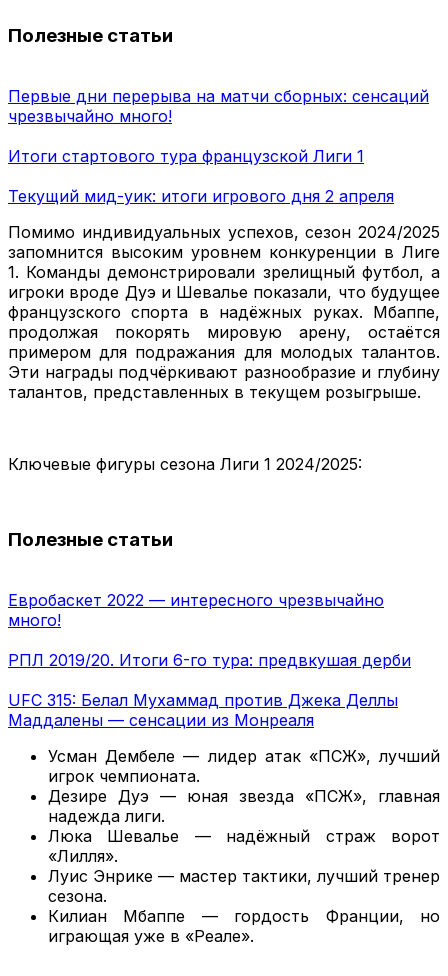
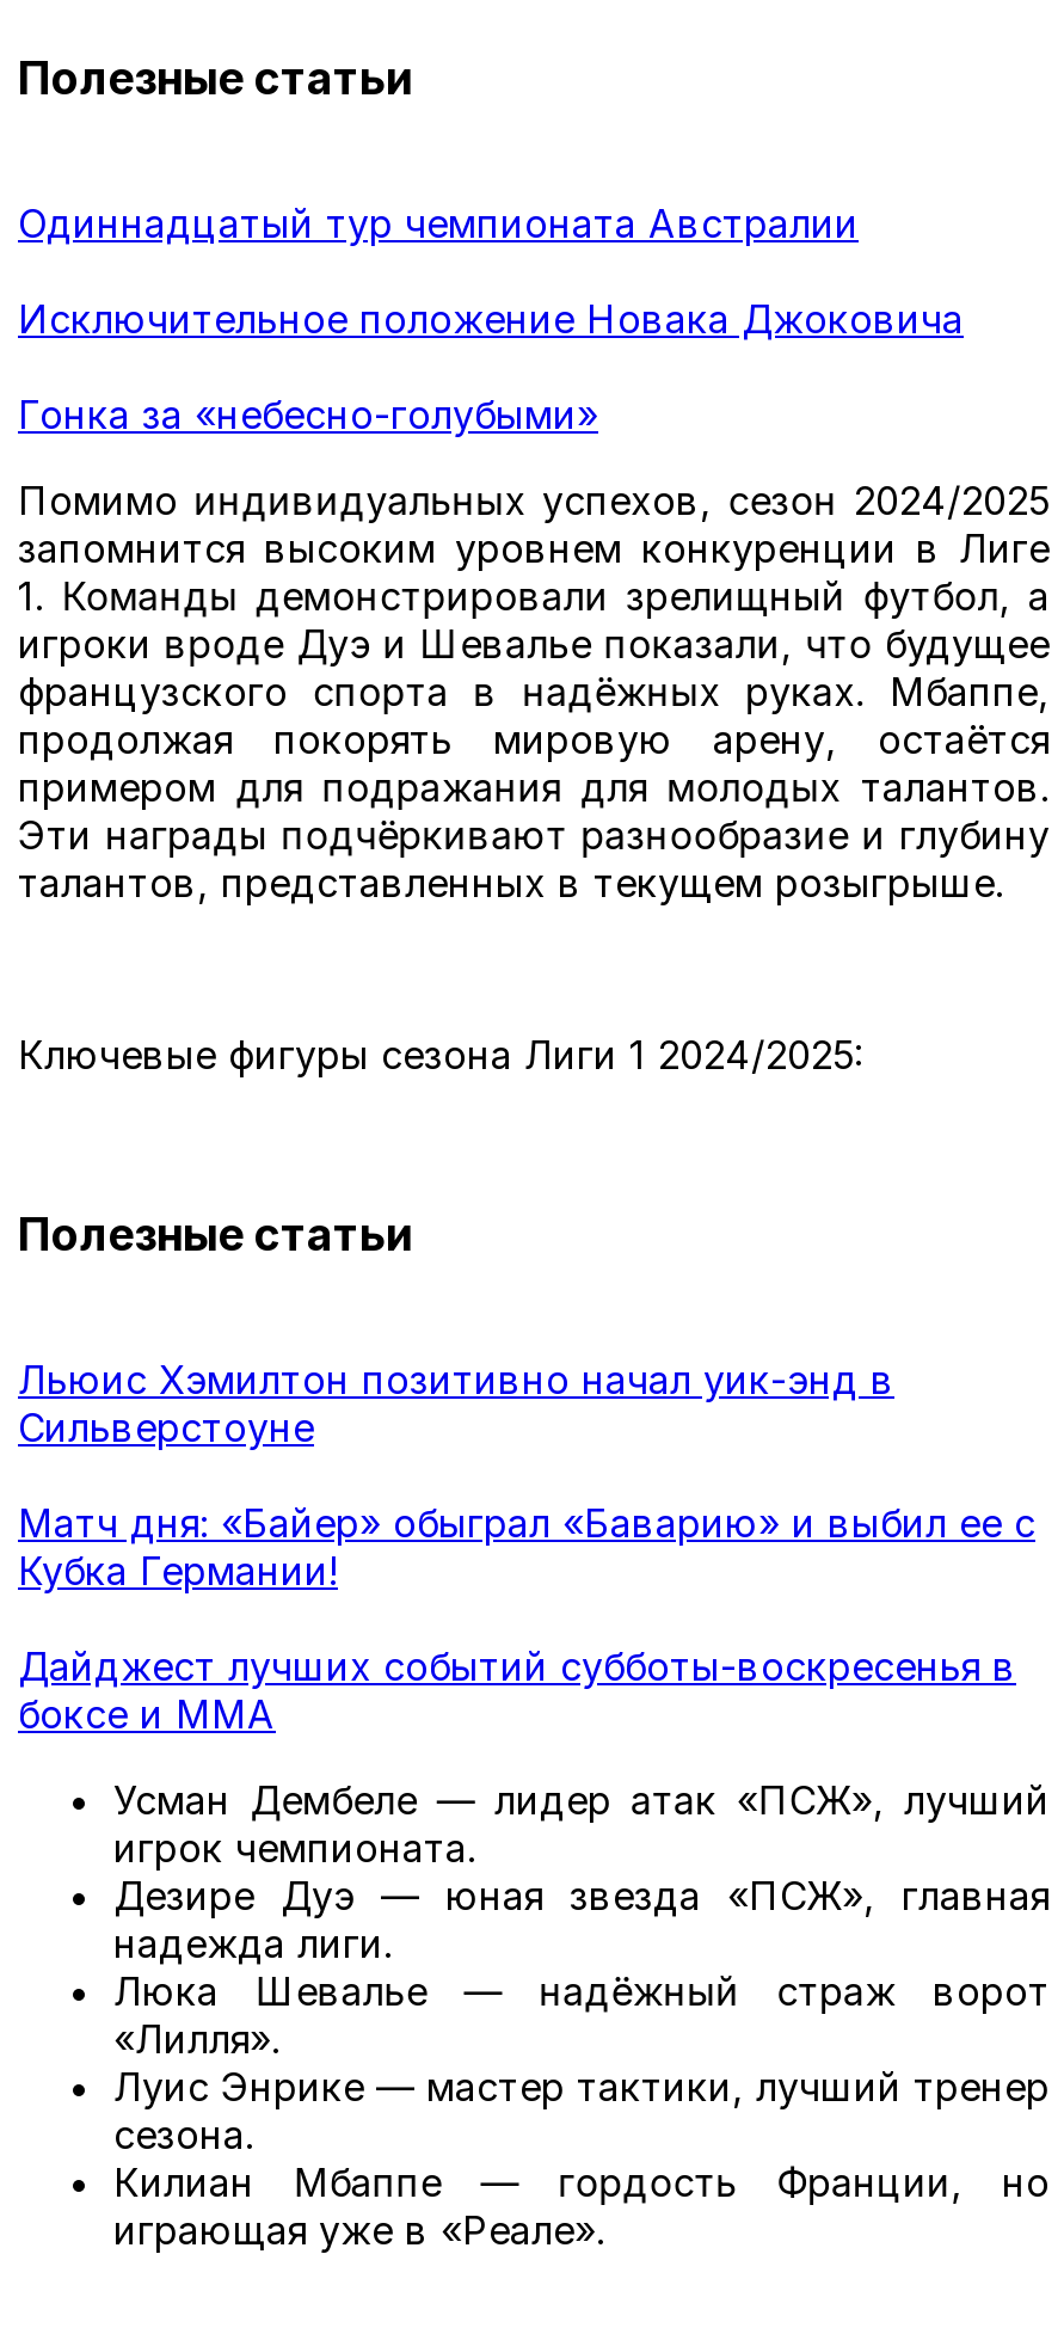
[8,86,429,126] Первые дни перерыва на матчи сборных: сенсаций | чрезвычайно много! -> [18,199,859,247] Одиннадцатый тур чемпионата Австралии
[8,146,364,166] Итоги стартового тура французской Лиги 1 -> [18,295,964,342] Исключительное положение Новака Джоковича
[8,186,394,206] Текущий мид-уик: итоги игрового дня 2 апреля -> [18,390,598,438] Гонка за «небесно-голубыми»
moved [8,222,440,551] -> [18,476,1050,1264]: Помимо индивидуальных успехов, сезон 2024/2025 | запомнится высоким уровнем конкуренции в Лиге | 1. Команды демонстрировали зрелищный футбол, а | ... | Ключевые фигуры сезона Лиги 1 2024/2025: | Полезные статьи
[8,590,384,630] Евробаскет 2022 — интересного чрезвычайно | много! -> [18,1356,894,1452] Льюис Хэмилтон позитивно начал уик-энд в | Сильверстоуне
[8,650,411,670] РПЛ 2019/20. Итоги 6-го тура: предвкушая дерби -> [18,1500,1035,1595] Матч дня: «Байер» обыграл «Баварию» и выбил ее с | Кубка Германии!
[8,690,398,730] UFC 315: Белал Мухаммад против Джека Деллы | Маддалены — сенсации из Монреаля -> [18,1643,1016,1738] Дайджест лучших событий субботы-воскресенья в | боксе и ММА

